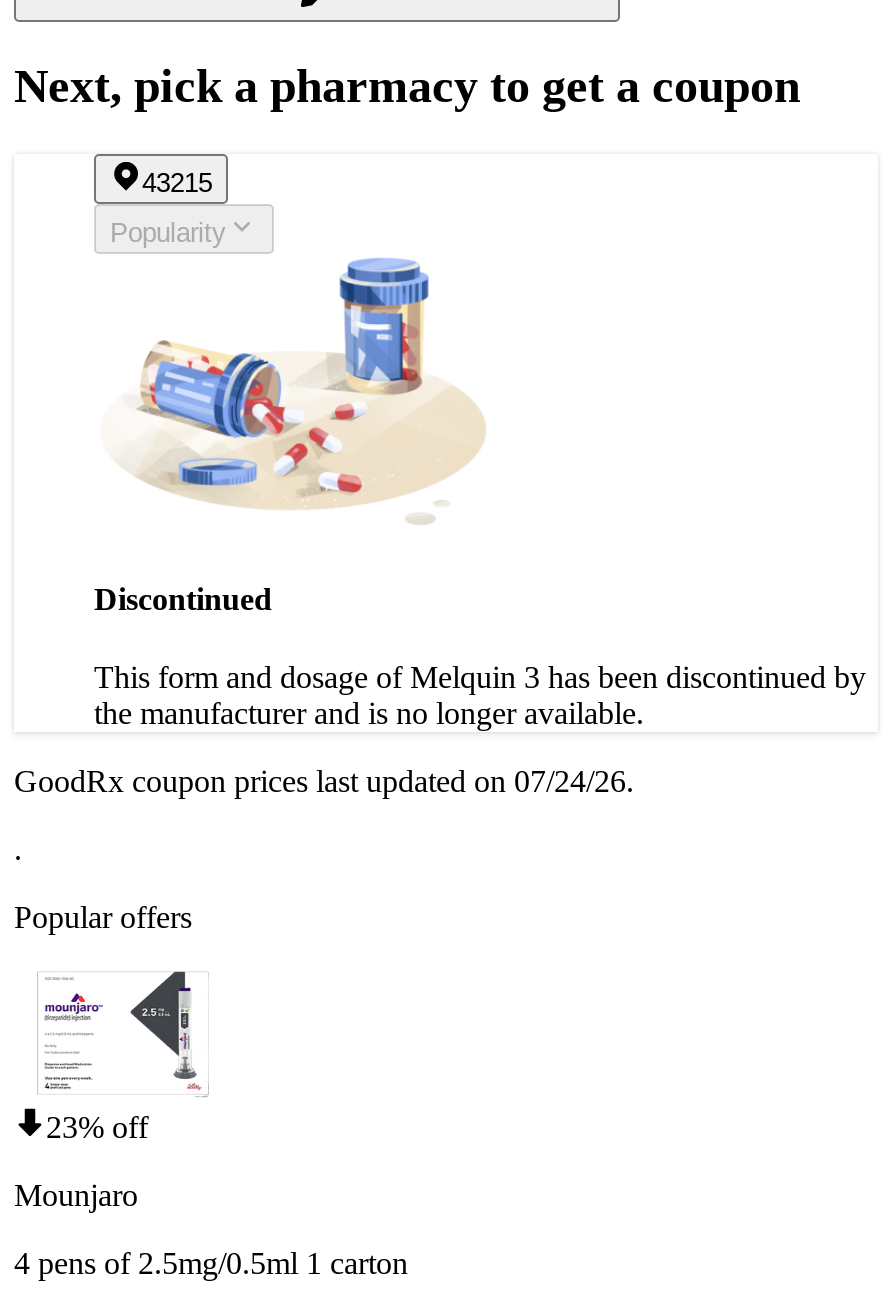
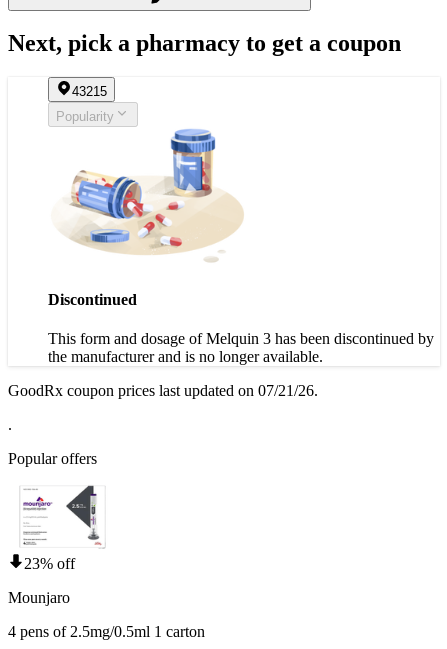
[14,764,634,798] GoodRx coupon prices last updated on 07/24/26. -> [8,382,318,399] GoodRx coupon prices last updated on 07/21/26.

